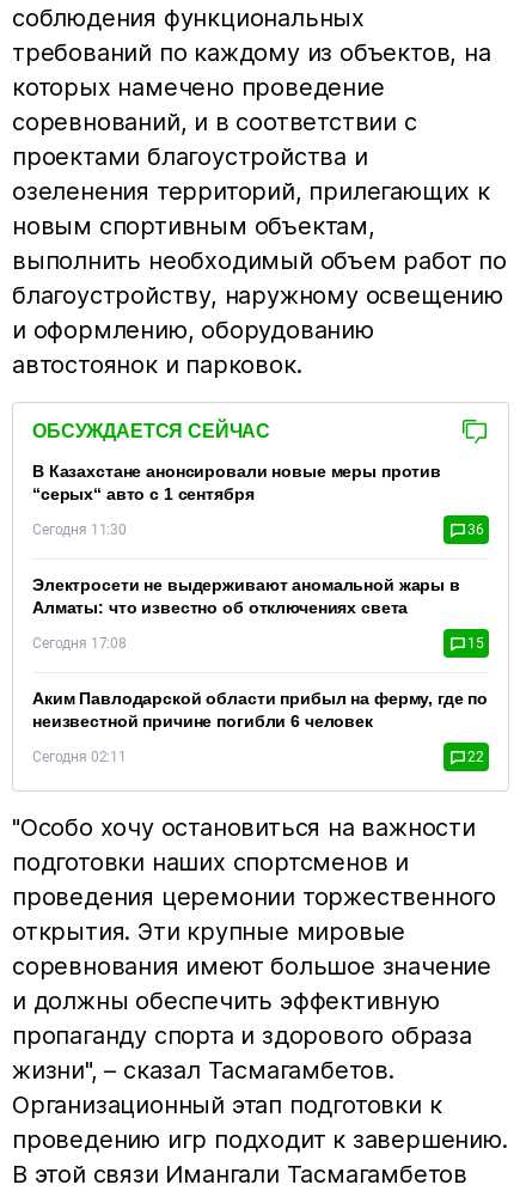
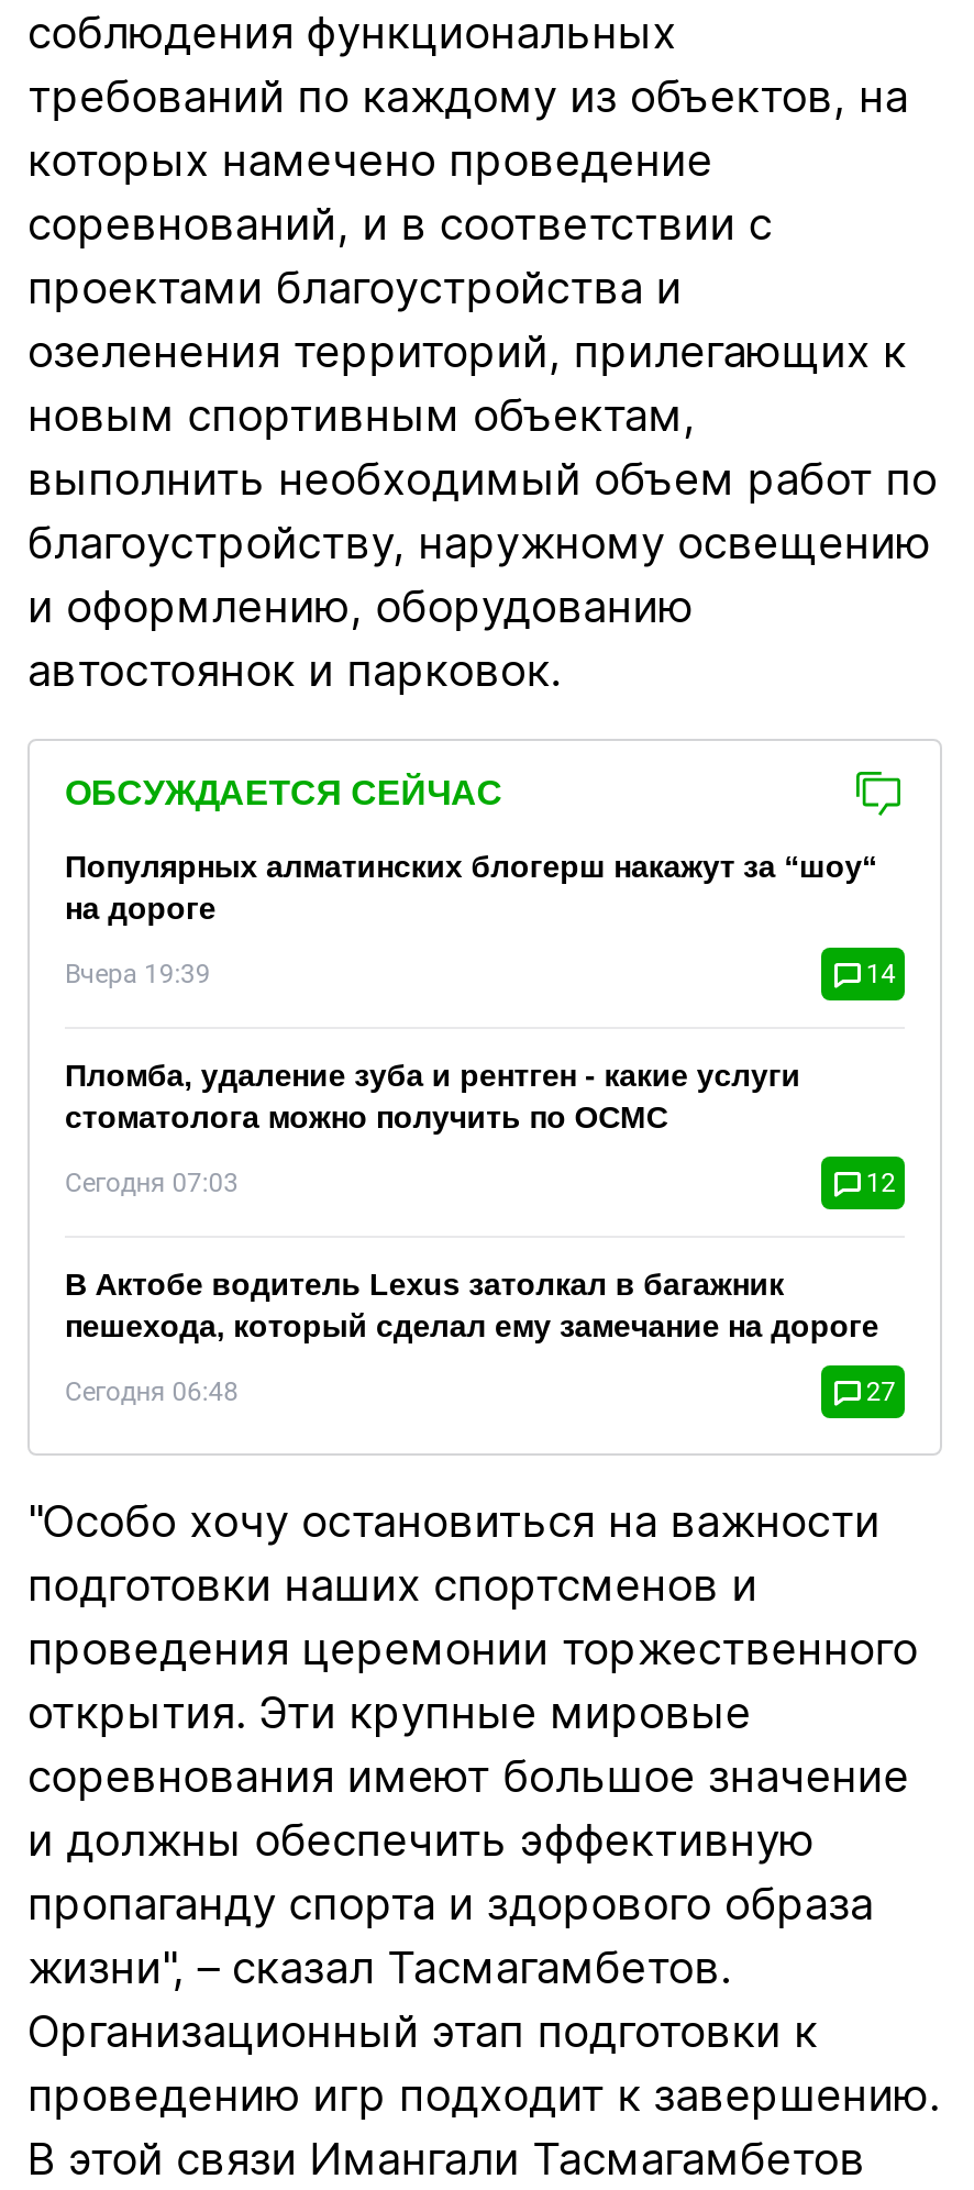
[32,461,441,503] В Казахстане анонсировали новые меры против | “серых“ авто с 1 сентября -> [65,849,877,925] Популярных алматинских блогерш накажут за “шоу“ | на дороге
[32,521,484,538] Сегодня 11:30 | 36 -> [65,958,896,989] Вчера 19:39 | 14
[32,575,460,617] Электросети не выдерживают аномальной жары в | Алматы: что известно об отключениях света -> [65,1057,800,1134] Пломба, удаление зуба и рентген - какие услуги | стоматолога можно получить по ОСМС
[32,635,484,652] Сегодня 17:08 | 15 -> [65,1167,896,1198] Сегодня 07:03 | 12
[32,689,488,731] Аким Павлодарской области прибыл на ферму, где по | неизвестной причине погибли 6 человек -> [65,1266,879,1343] В Актобе водитель Lexus затолкал в багажник | пешехода, который сделал ему замечание на дороге
[32,748,484,765] Сегодня 02:11 | 22 -> [65,1376,896,1407] Сегодня 06:48 | 27

